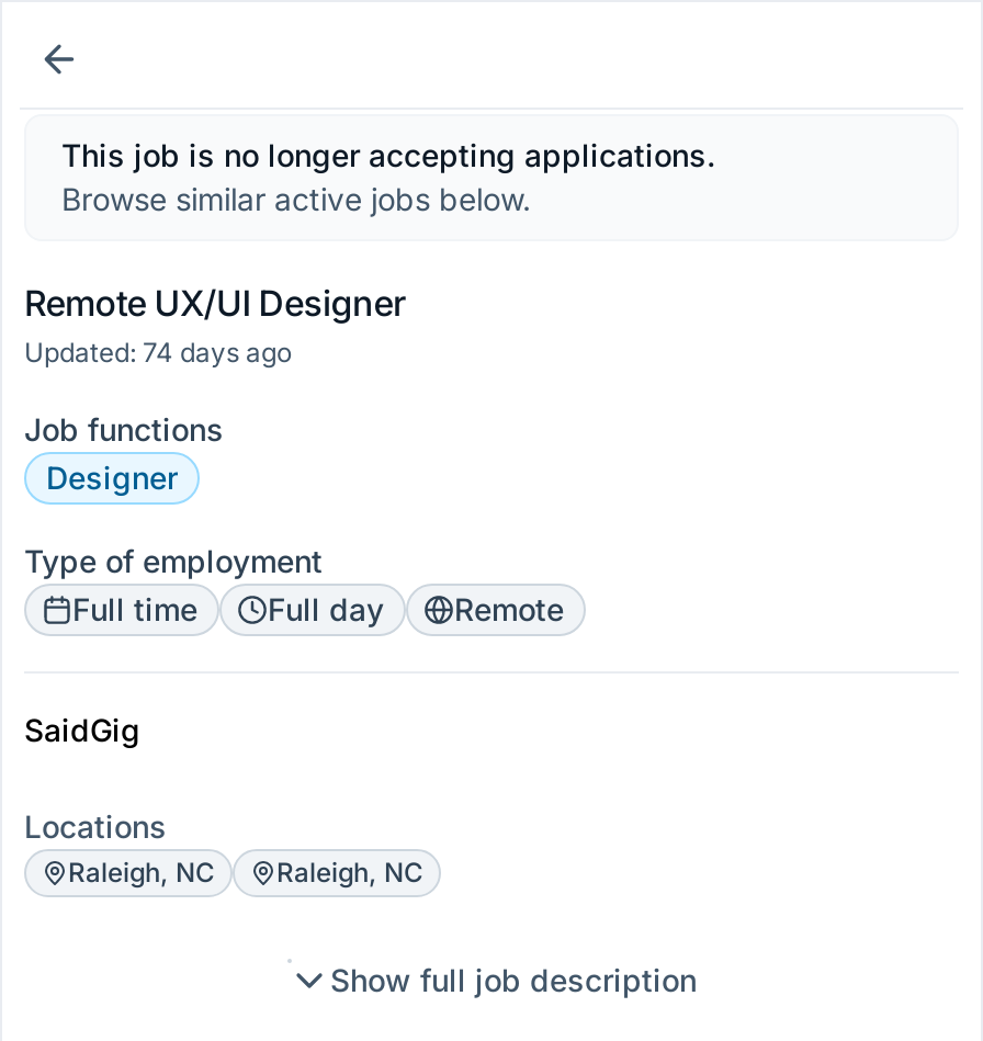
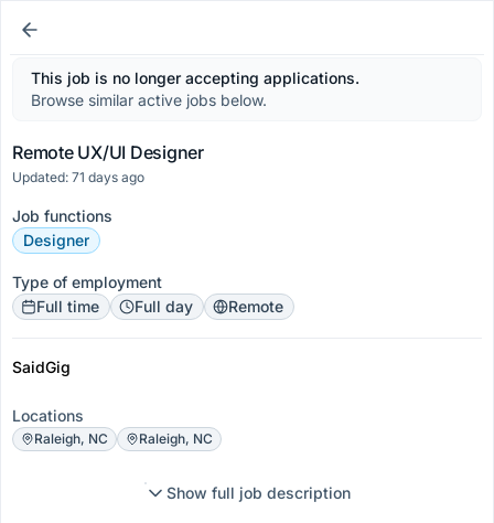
[24,336,292,369] Updated: 74 days ago -> [12,169,144,185] Updated: 71 days ago

